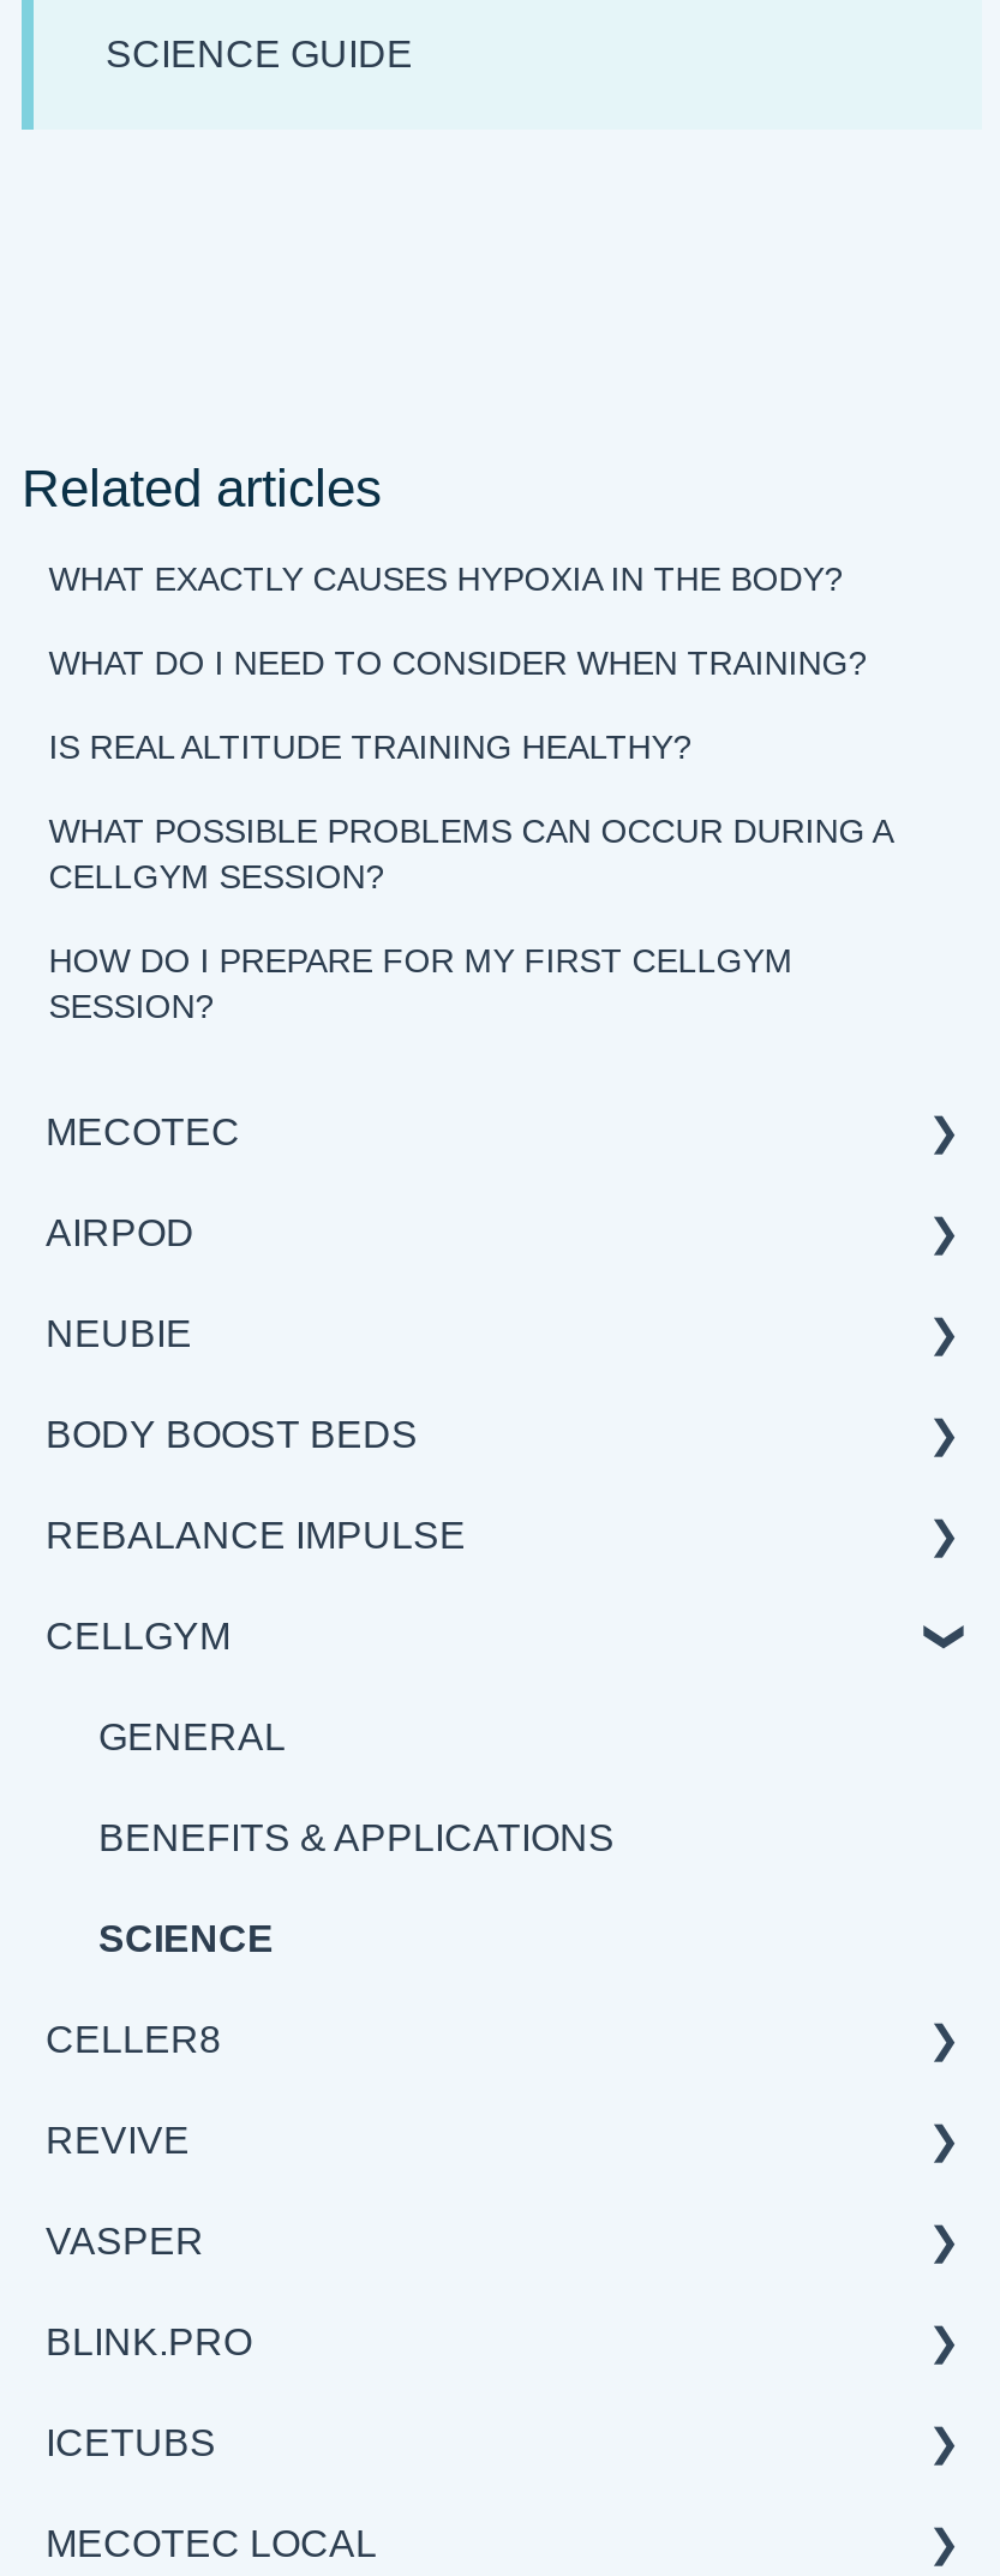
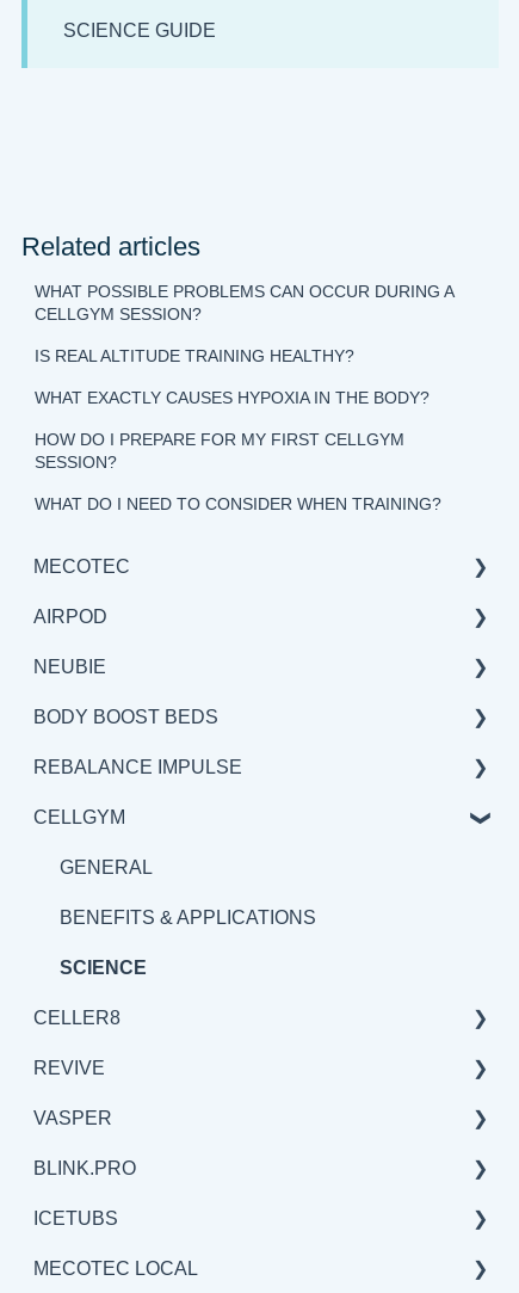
moved [48,559,843,765] -> [35,346,430,407]: IS REAL ALTITUDE TRAINING HEALTHY? | WHAT EXACTLY CAUSES HYPOXIA IN THE BODY?
moved [48,643,867,681] -> [35,494,442,513]: WHAT DO I NEED TO CONSIDER WHEN TRAINING?
moved [48,811,891,895] -> [35,281,454,323]: WHAT POSSIBLE PROBLEMS CAN OCCUR DURING A | CELLGYM SESSION?
moved [48,940,793,1024] -> [35,429,405,471]: HOW DO I PREPARE FOR MY FIRST CELLGYM | SESSION?

